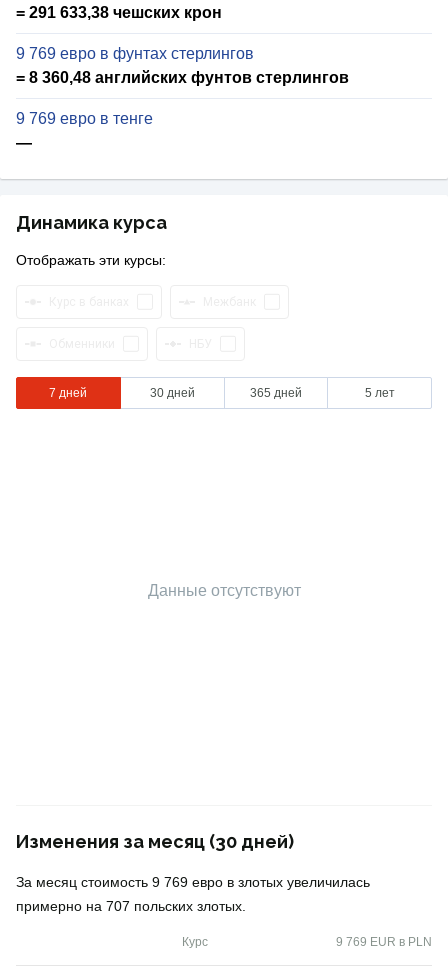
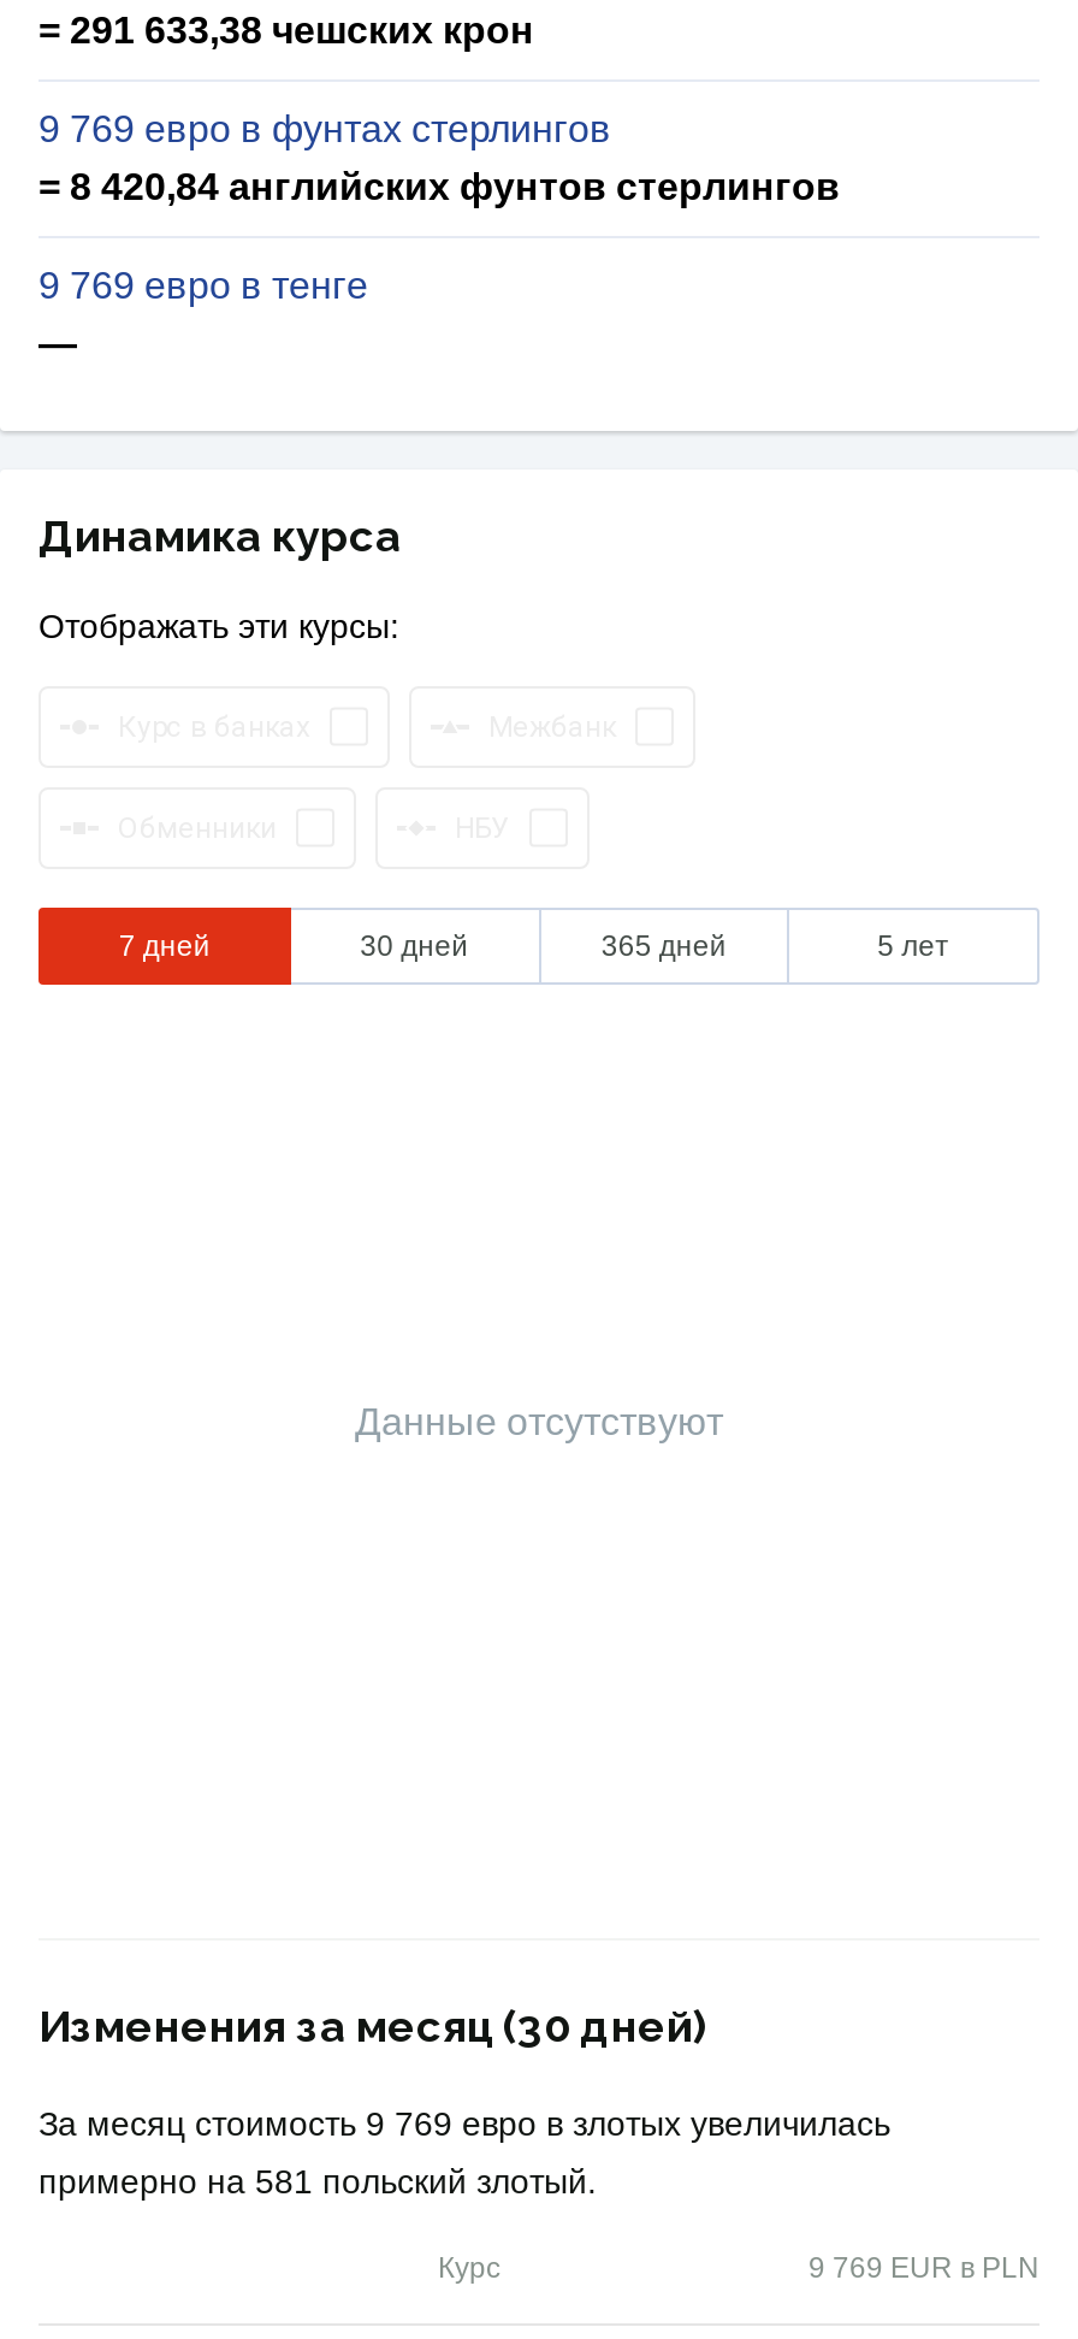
[16,69,349,86] = 8 360,48 английских фунтов стерлингов -> [38,167,840,208] = 8 420,84 английских фунтов стерлингов
[16,898,246,914] примерно на 707 польских злотых. -> [38,2163,597,2201] примерно на 581 польский злотый.

